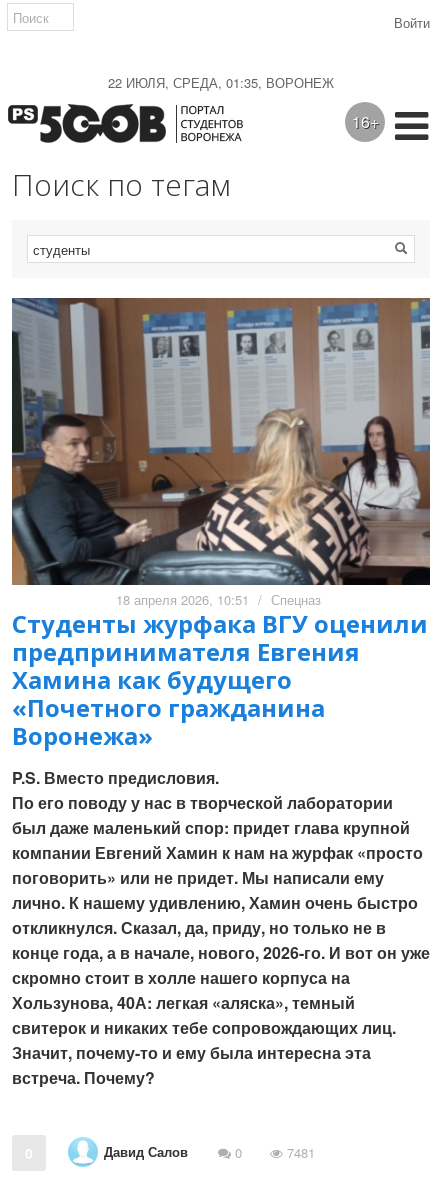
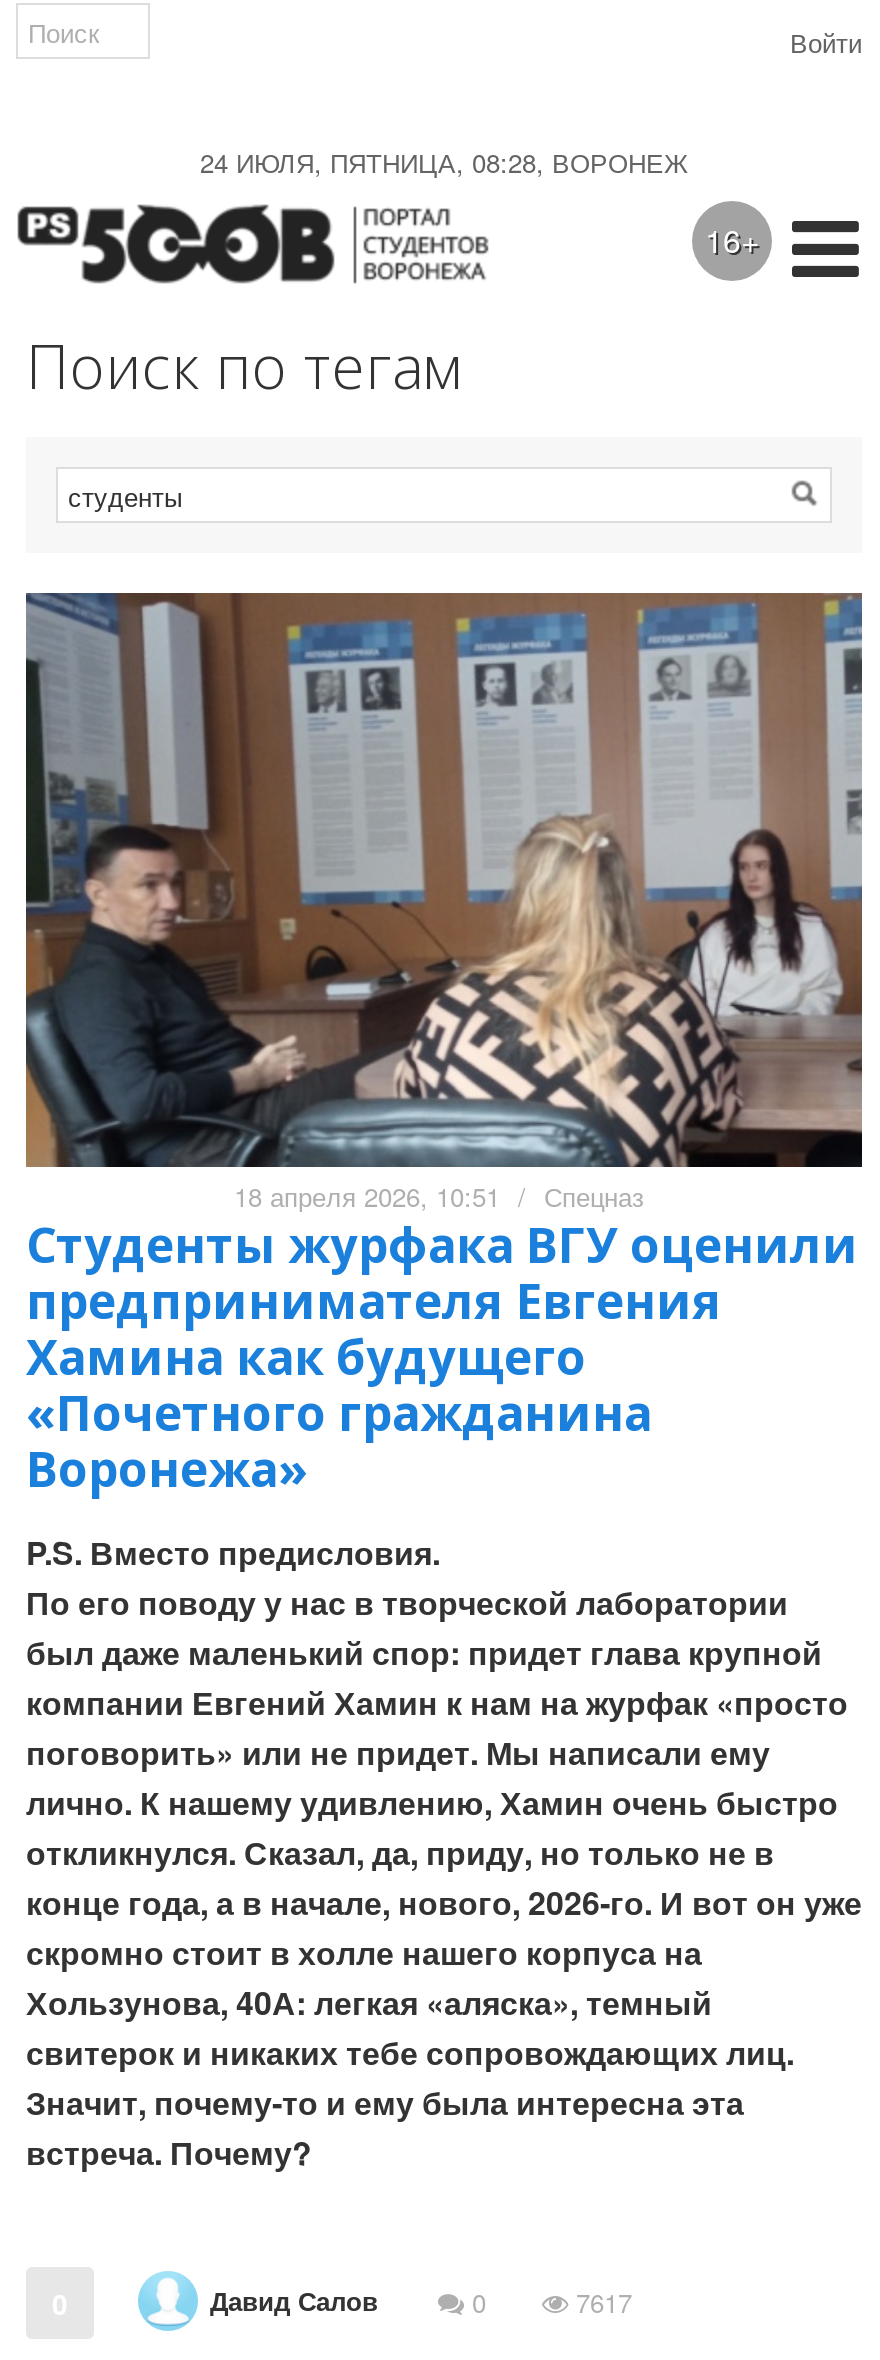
[108,73,334,92] 22 ИЮЛЯ, СРЕДА, 01:35, ВОРОНЕЖ -> [200,143,688,181] 24 ИЮЛЯ, ПЯТНИЦА, 08:28, ВОРОНЕЖ
[283,1143,315,1162] 7481 -> [568,2283,632,2321] 7617

